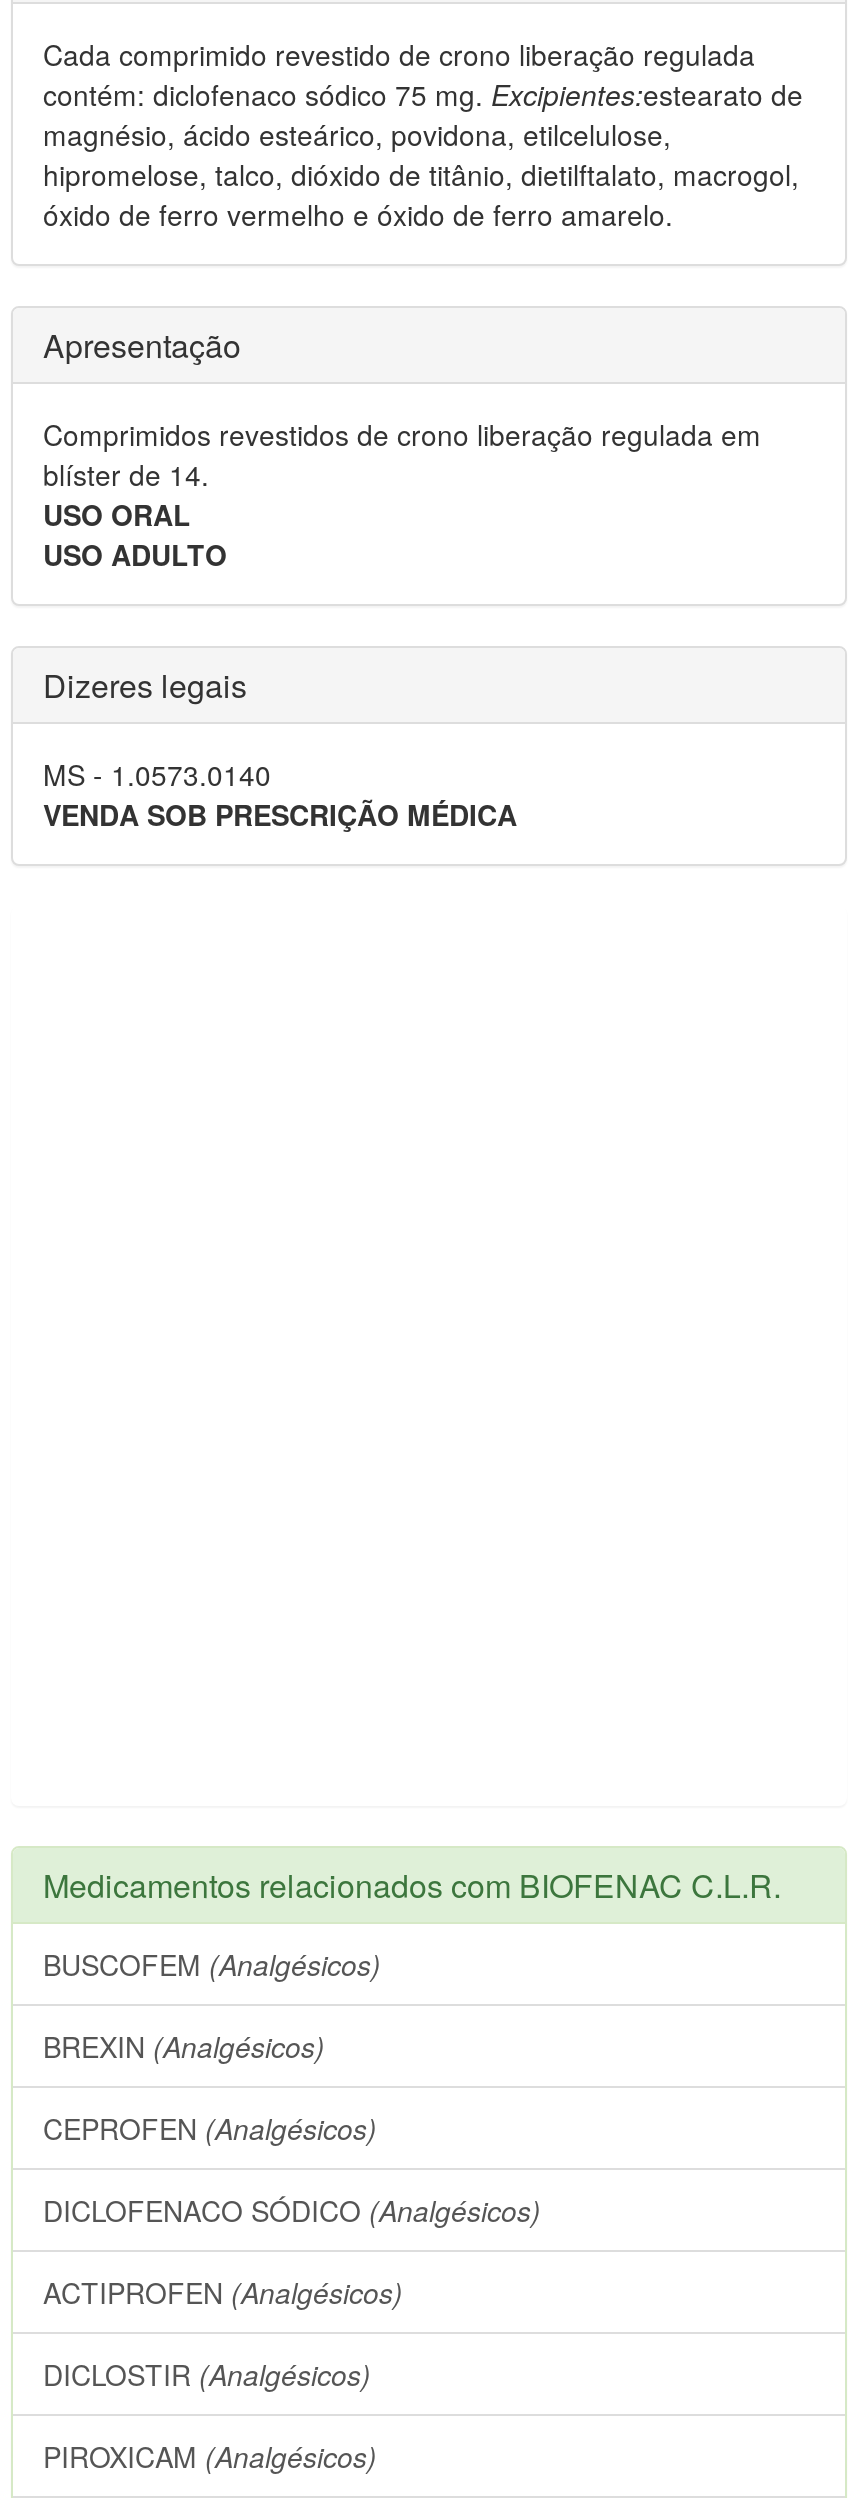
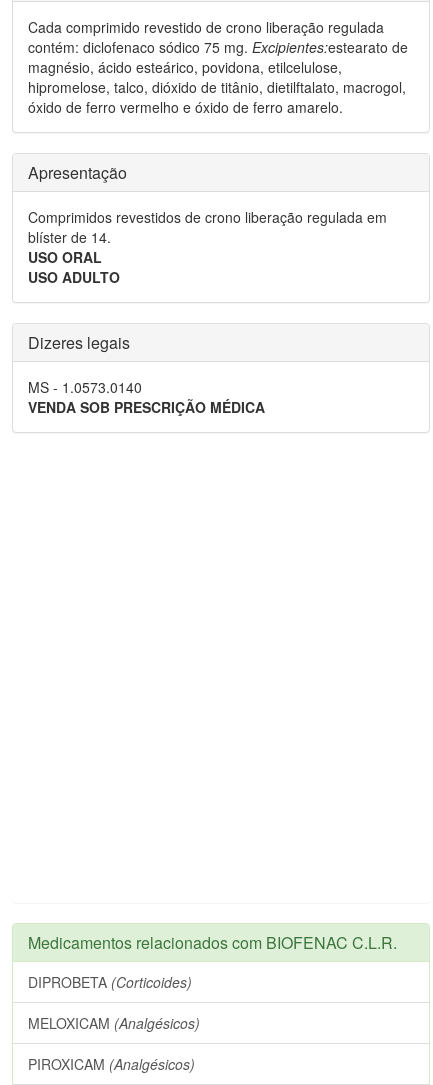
[43,1944,541,2394] BUSCOFEM (Analgésicos) | BREXIN (Analgésicos) | CEPROFEN (Analgésicos) | DICLOFENACO SÓDICO (Analgésicos) | ACTIPROFEN (Analgésicos) | DICLOSTIR (Analgésicos) -> [28,972,200,1033] DIPROBETA (Corticoides) | MELOXICAM (Analgésicos)

